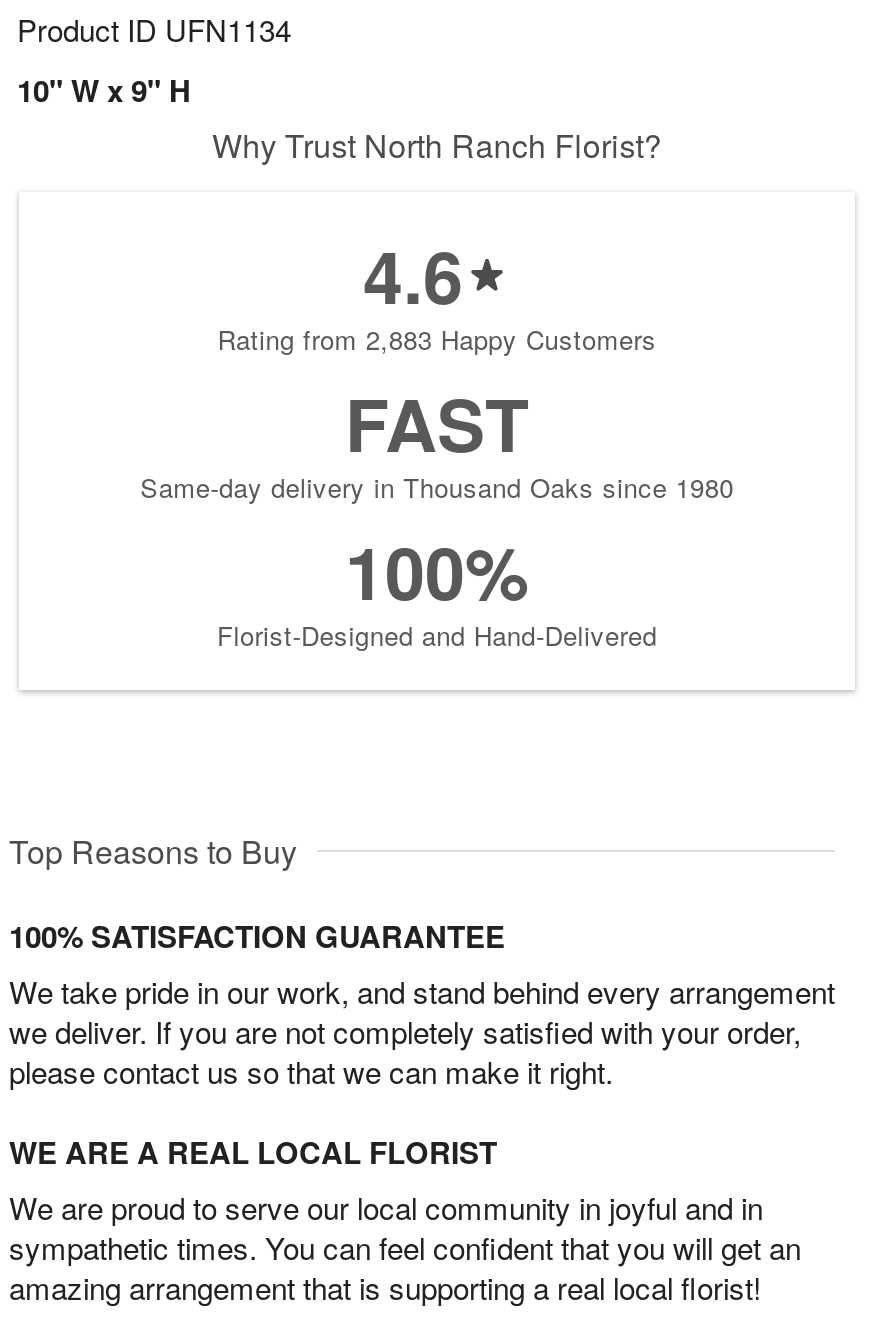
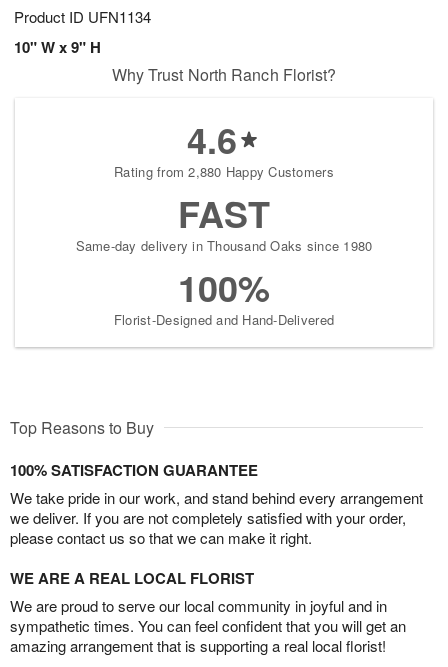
[217,321,657,359] Rating from 2,883 Happy Customers -> [114,162,334,181] Rating from 2,880 Happy Customers

